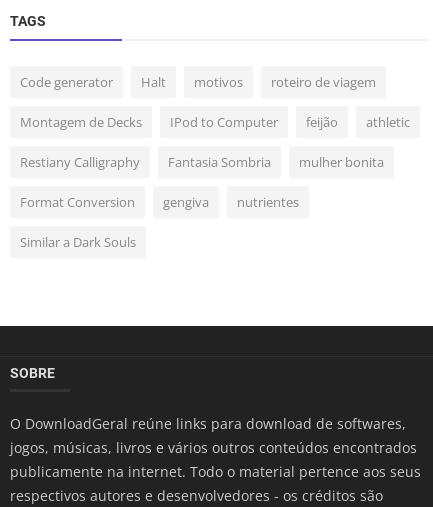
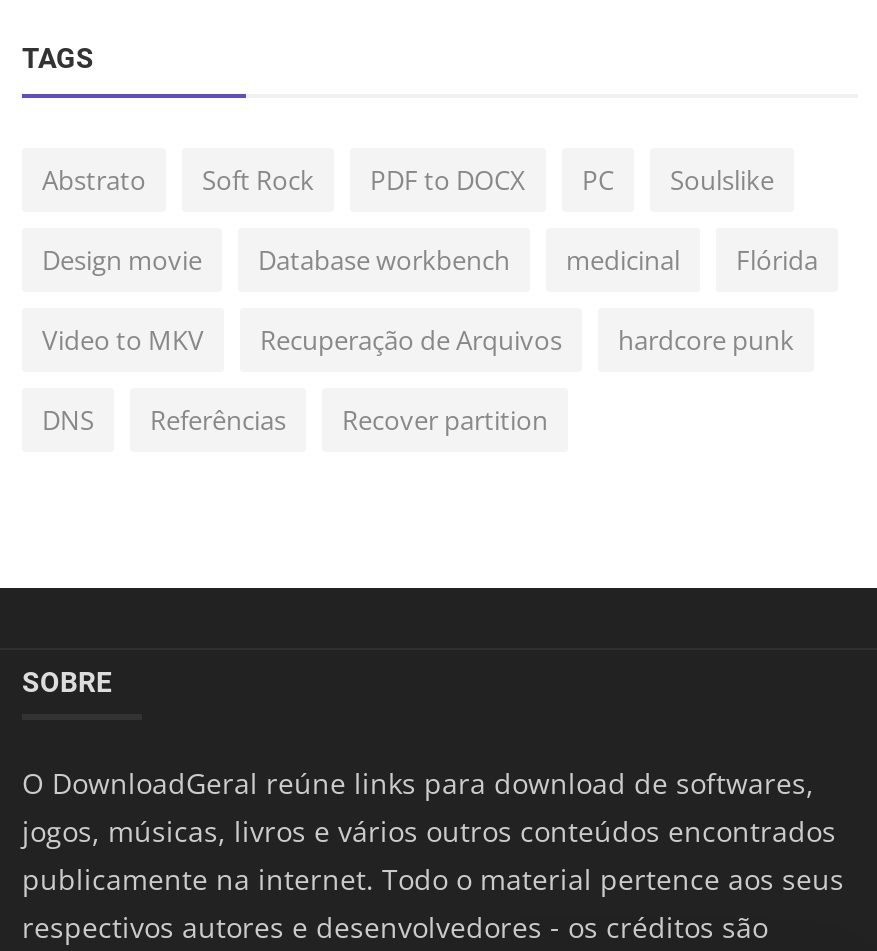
[20,73,410,251] Code generator | Halt | motivos | roteiro de viagem | Montagem de Decks | IPod to Computer | feijão | athletic | Restiany Calligraphy | Fantasia Sombria | mulher bonita | Format Conversion | gengiva | nutrientes | Similar a Dark Souls -> [42,163,818,439] Abstrato | Soft Rock | PDF to DOCX | PC | Soulslike | Design movie | Database workbench | medicinal | Flórida | Video to MKV | Recuperação de Arquivos | hardcore punk | DNS | Referências | Recover partition

